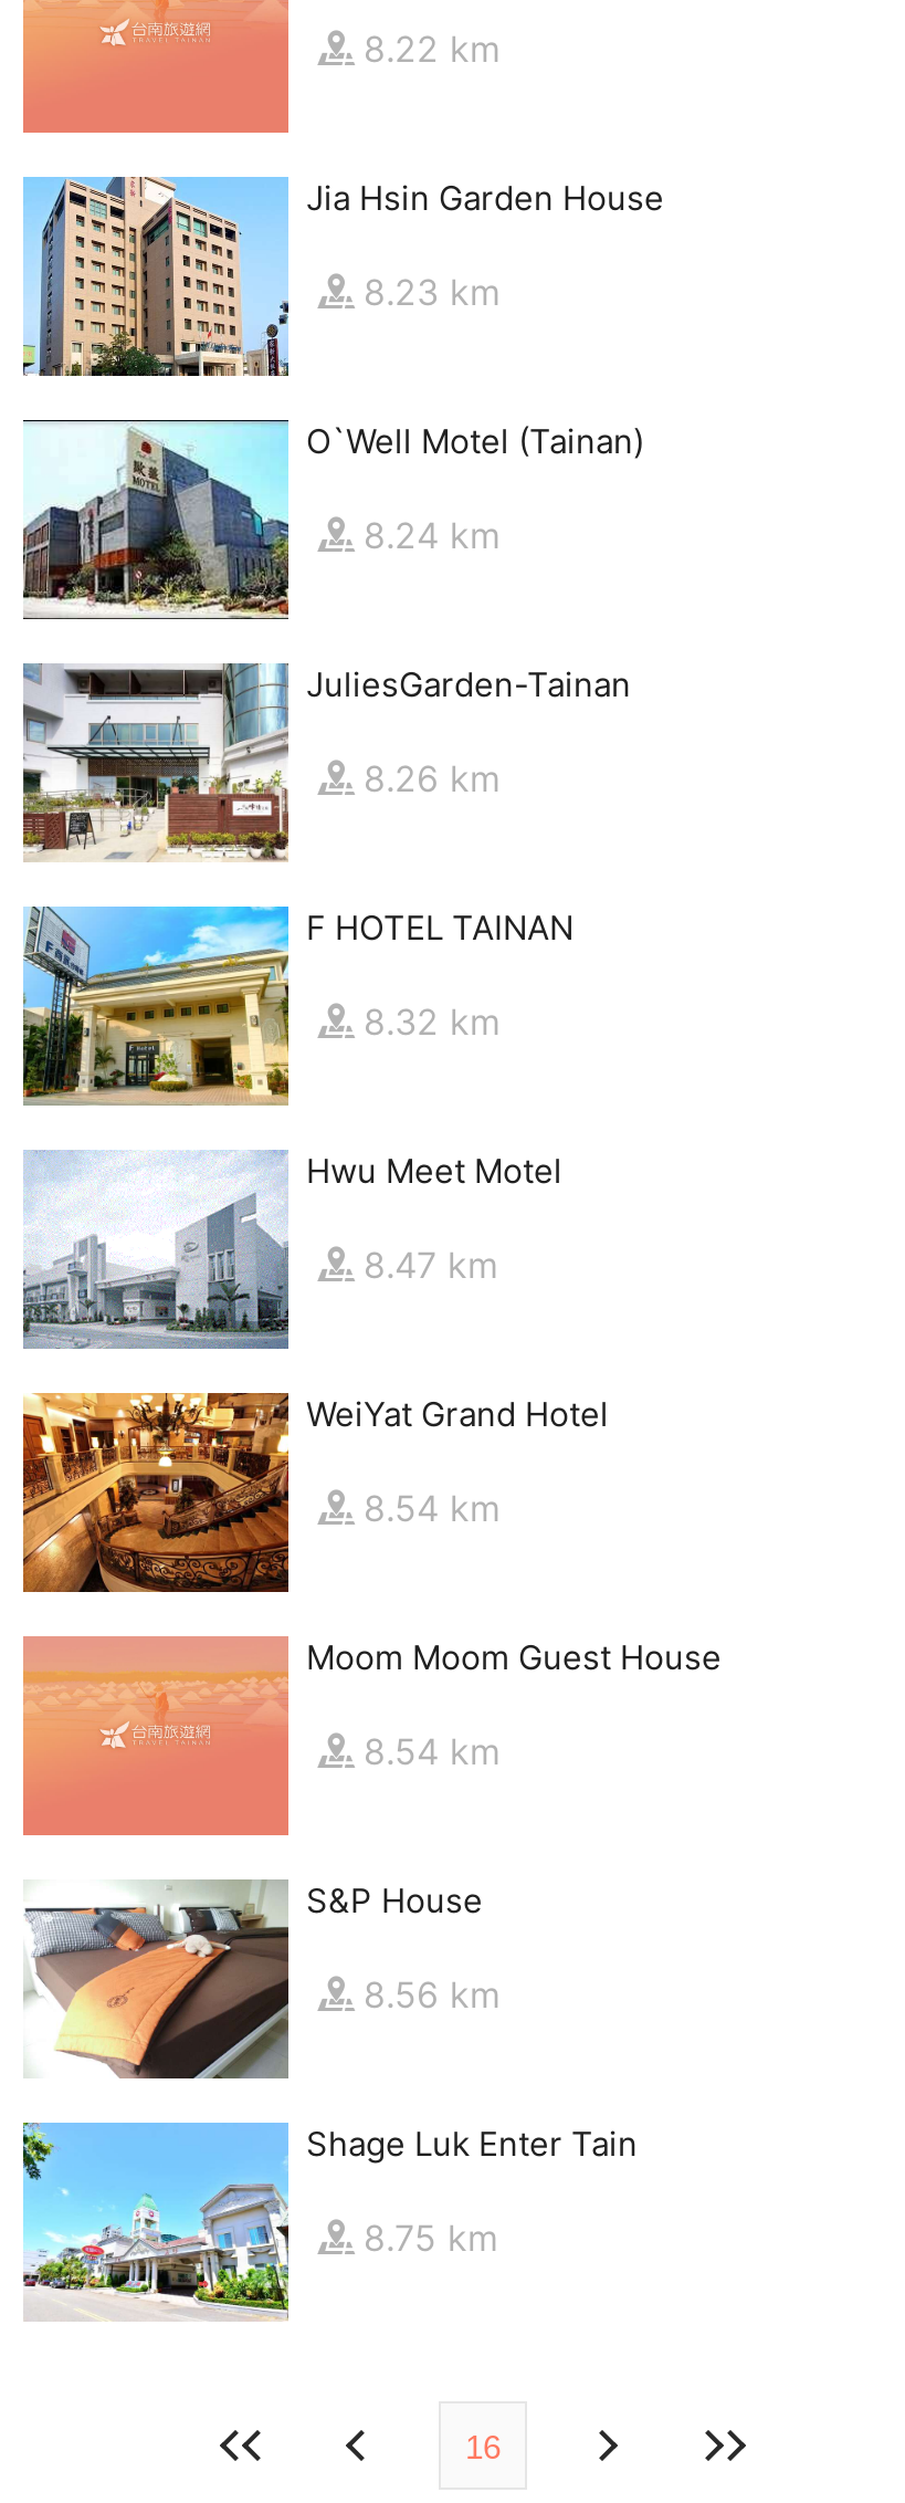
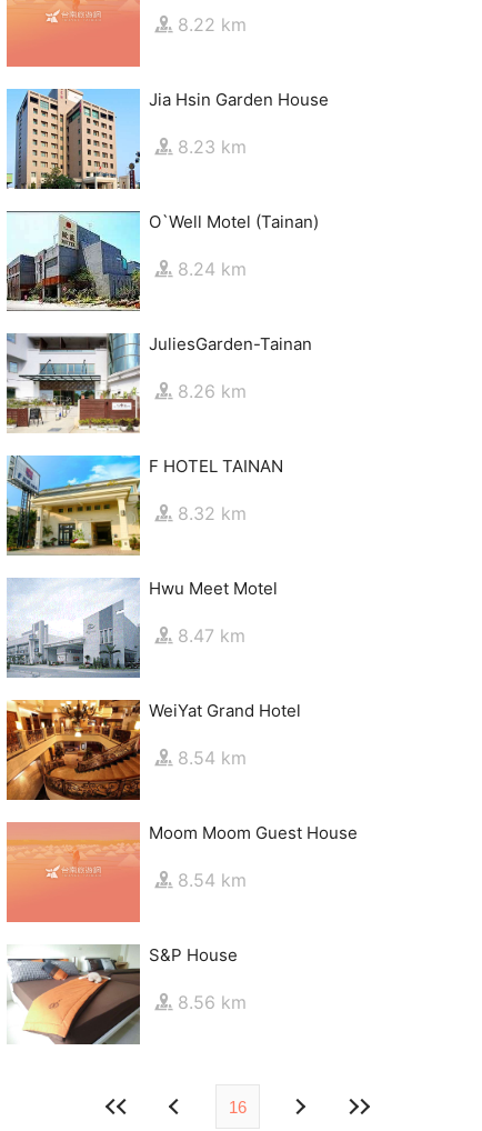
[21,2120,638,2322] [image] | Shage Luk Enter Tain | 8.75 km -> none

